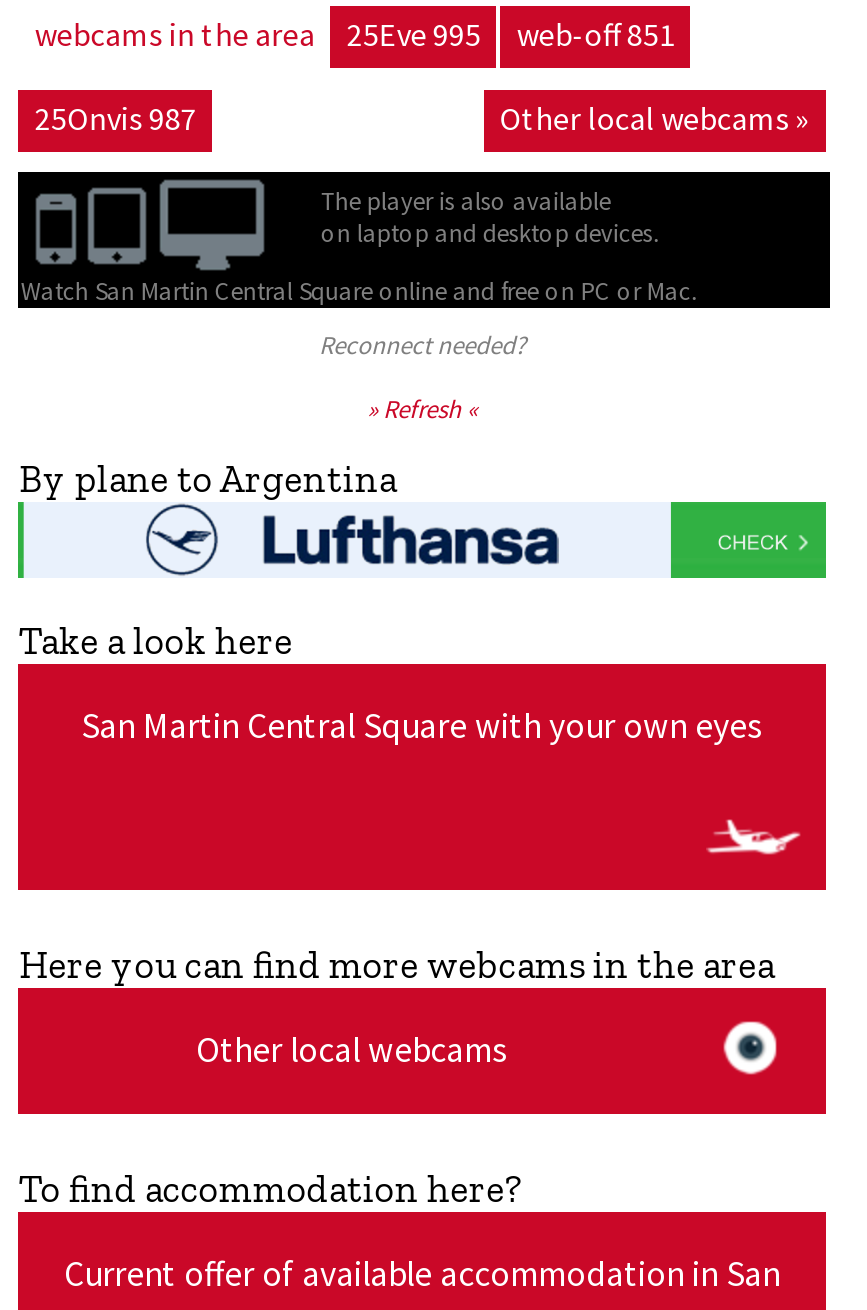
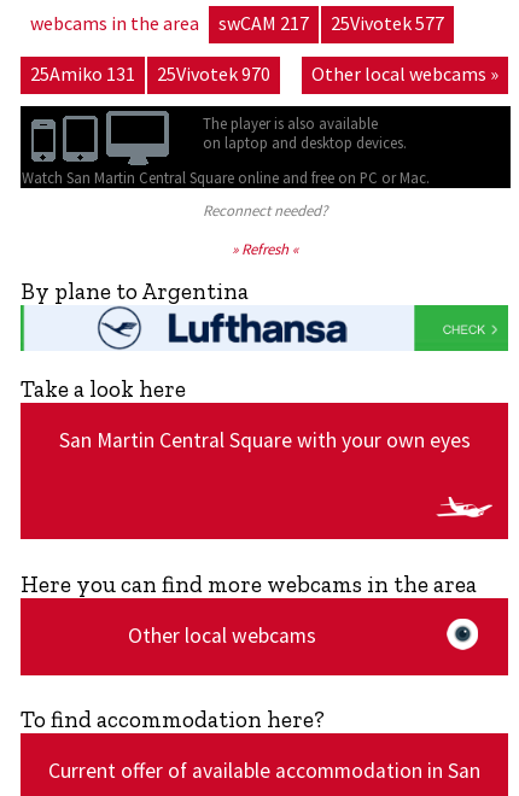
[347,14,675,54] 25Eve 995 | web-off 851 -> [219,11,445,35] swCAM 217 | 25Vivotek 577
[35,98,197,138] 25Onvis 987 -> [31,62,271,86] 25Amiko 131 | 25Vivotek 970

